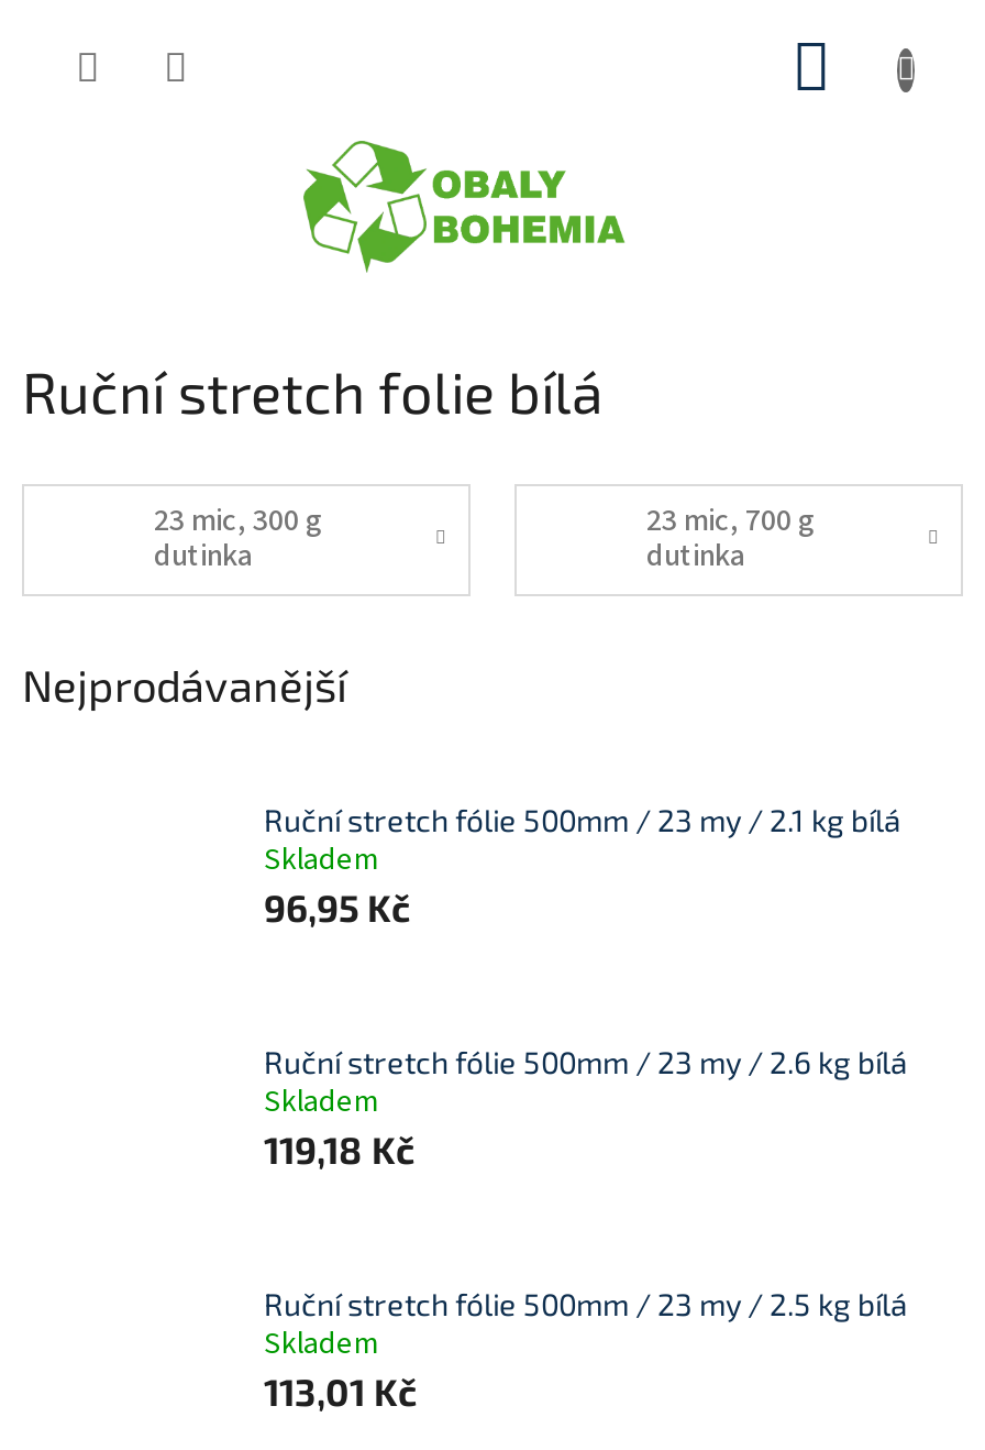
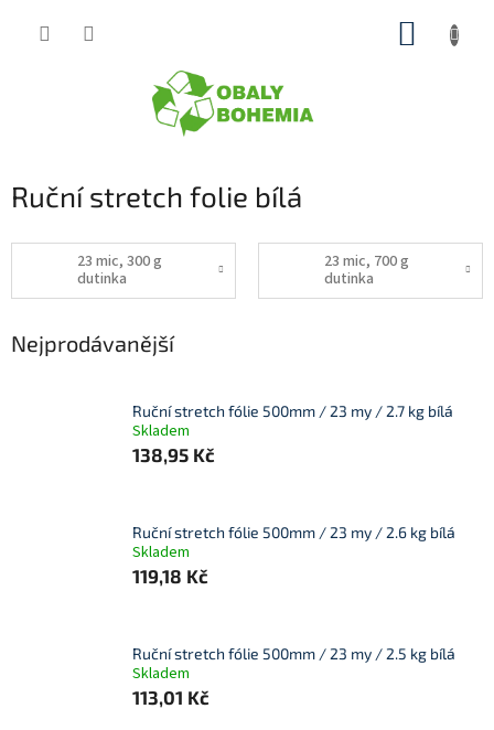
[264,801,901,838] Ruční stretch fólie 500mm / 23 my / 2.1 kg bílá -> [132,401,453,420] Ruční stretch fólie 500mm / 23 my / 2.7 kg bílá
[264,884,411,928] 96,95 Kč -> [132,443,215,465] 138,95 Kč

